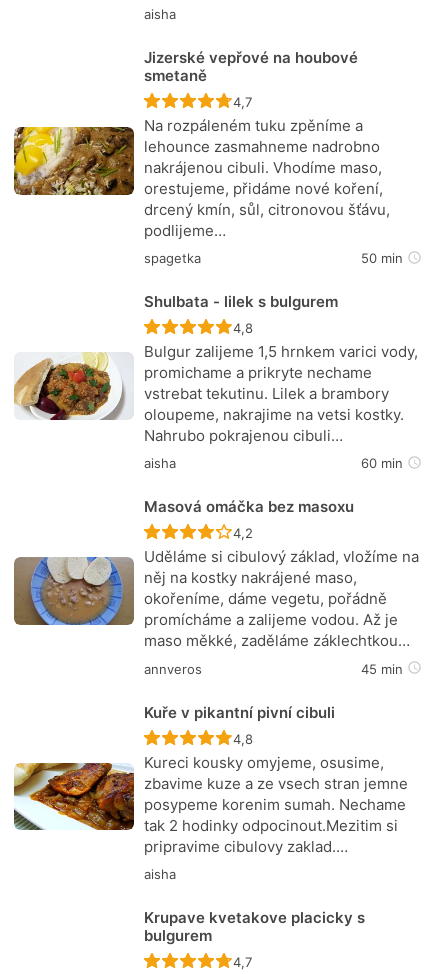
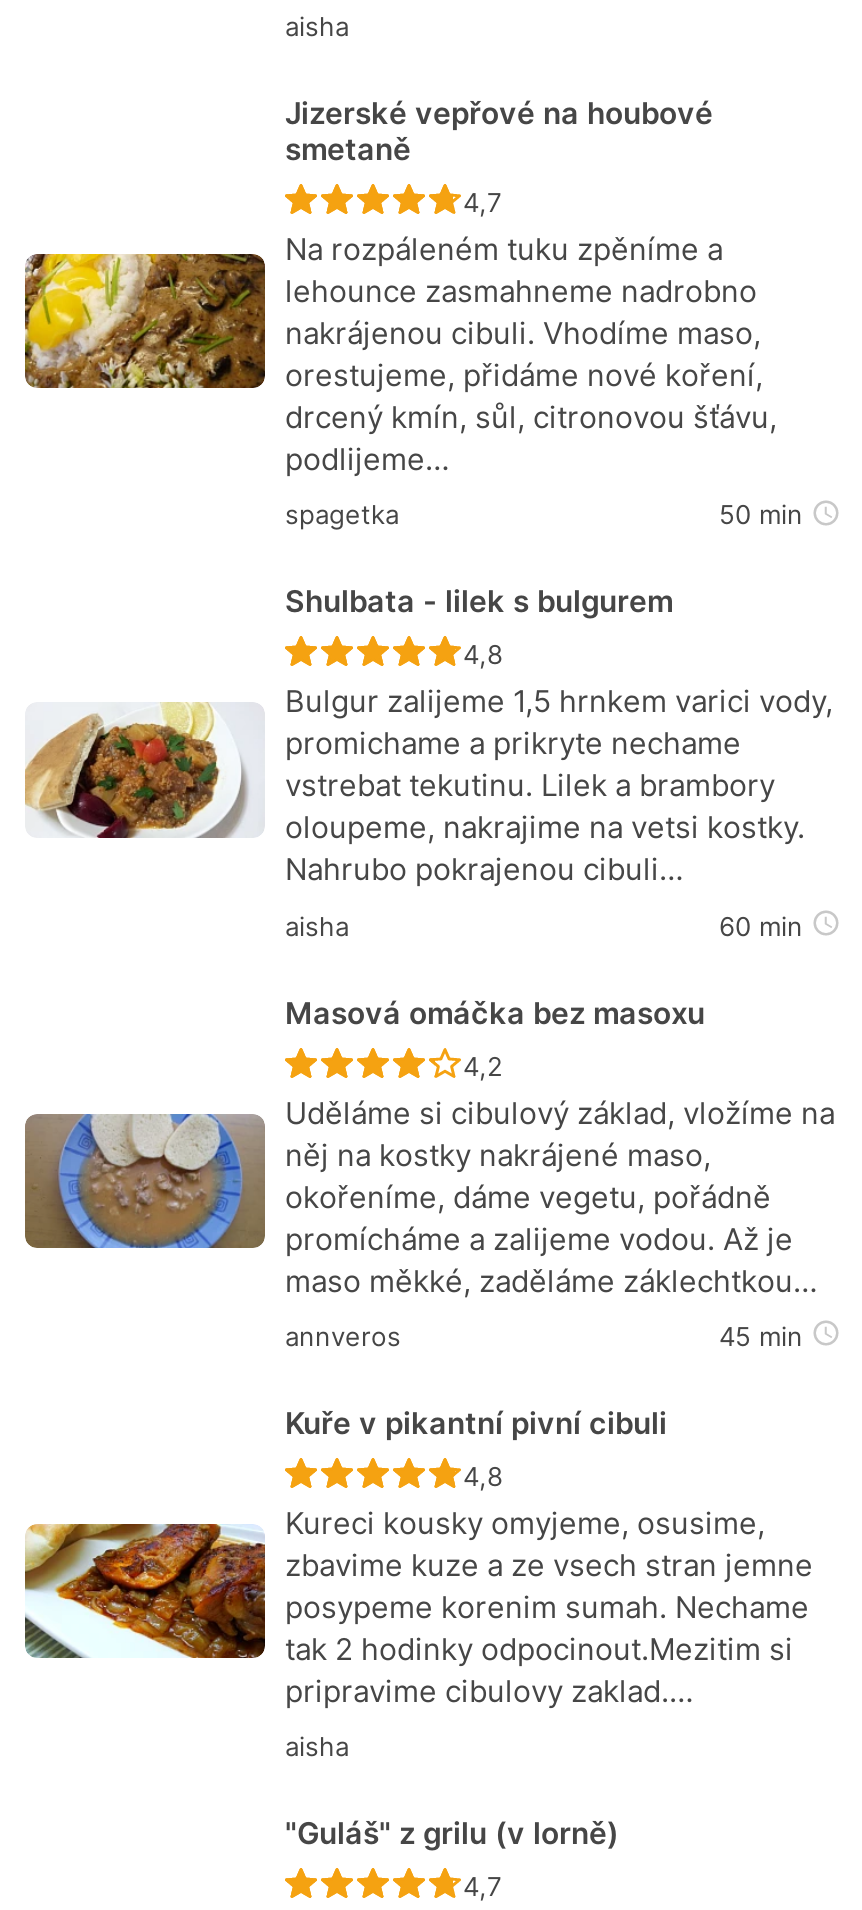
[144,908,365,945] Krupave kvetakove placicky s | bulgurem -> [285,1814,619,1852] "Guláš" z grilu (v lorně)

